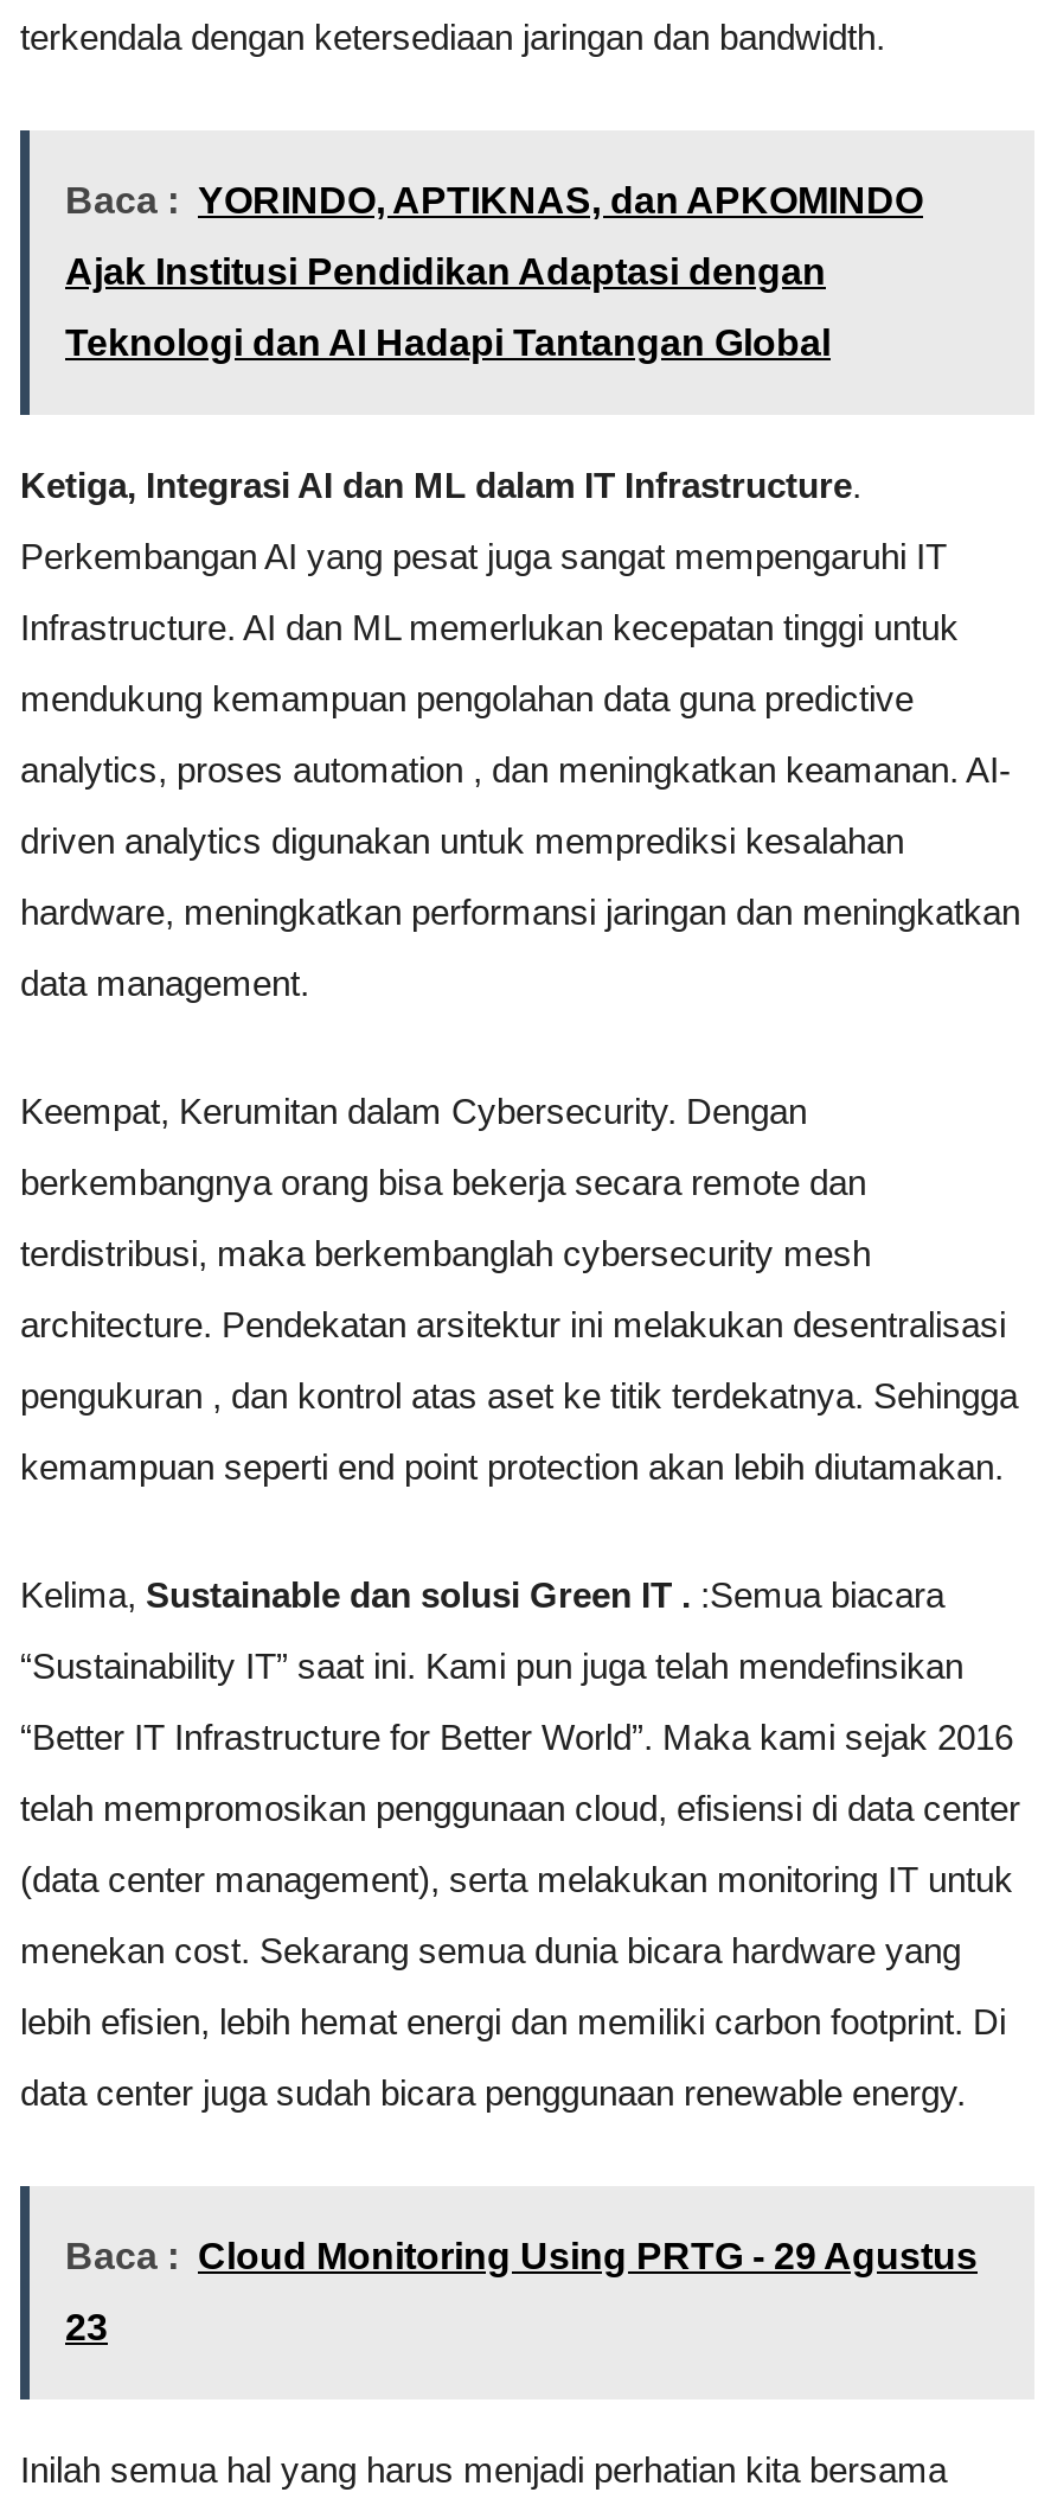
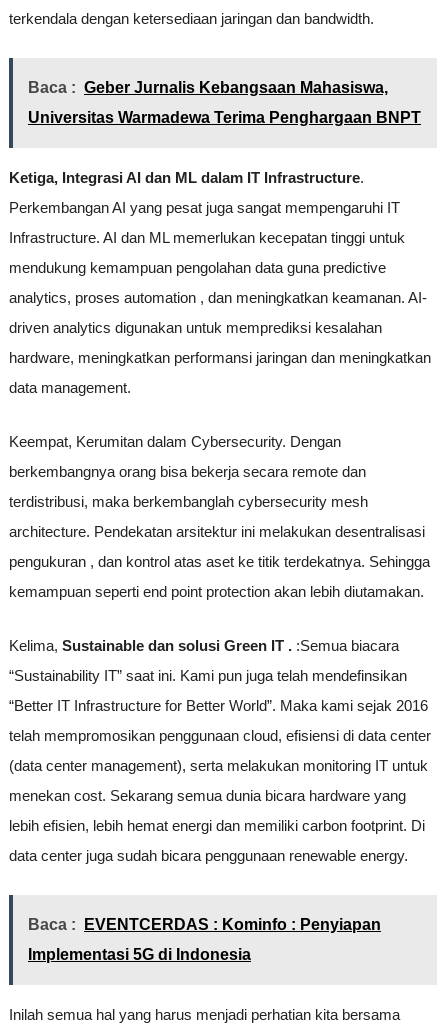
[65,181,923,363] Baca : YORINDO, APTIKNAS, dan APKOMINDO | Ajak Institusi Pendidikan Adaptasi dengan | Teknologi dan AI Hadapi Tantangan Global -> [28,79,421,126] Baca : Geber Jurnalis Kebangsaan Mahasiswa, | Universitas Warmadewa Terima Penghargaan BNPT
[65,2236,978,2277] Baca : Cloud Monitoring Using PRTG - 29 Agustus -> [28,916,381,933] Baca : EVENTCERDAS : Kominfo : Penyiapan
[65,2307,108,2348] 23 -> [28,946,251,963] Implementasi 5G di Indonesia

